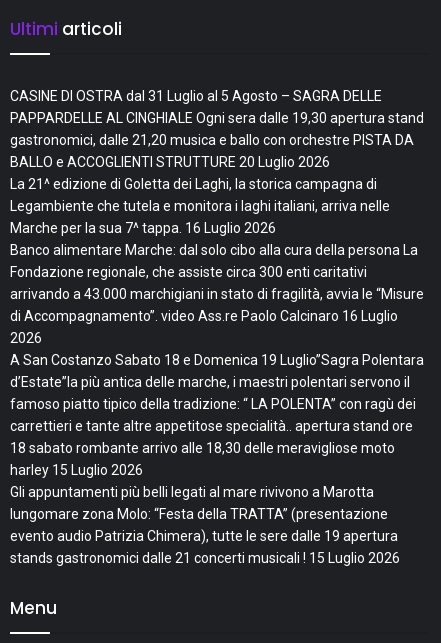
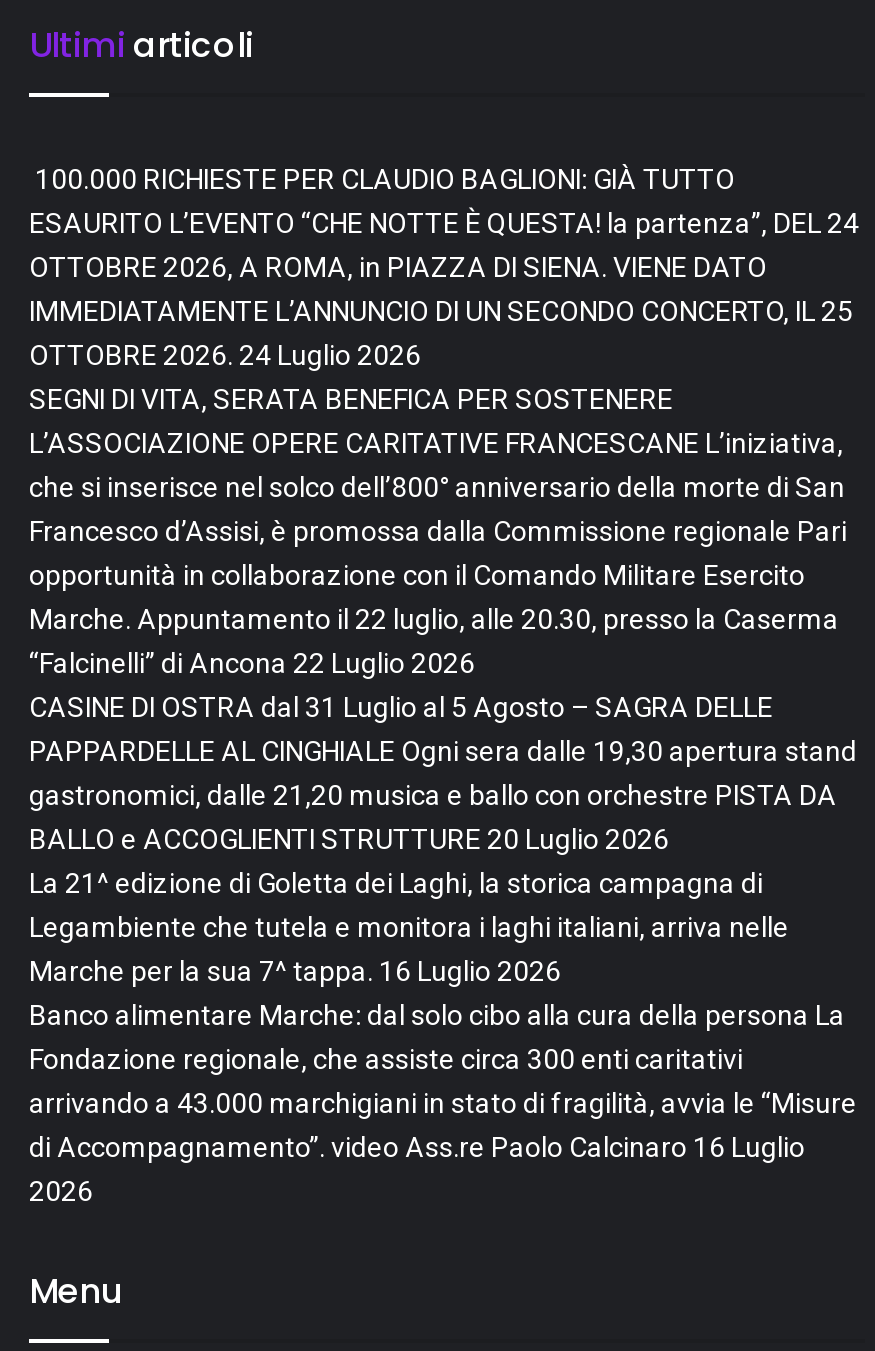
none -> [29,162,859,678] 100.000 RICHIESTE PER CLAUDIO BAGLIONI: GIÀ TUTTO | ESAURITO L’EVENTO “CHE NOTTE È QUESTA! la partenza”, DEL 24 | OTTOBRE 2026, A ROMA, in PIAZZA DI SIENA. VIENE DATO | IMMEDIATAMENTE L’ANNUNCIO DI UN SECONDO CONCERTO, IL 25 | OTTOBRE 2026. 24 Luglio 2026 | SEGNI DI VITA, SERATA BENEFICA PER SOSTENERE | L’ASSOCIAZIONE OPERE CARITATIVE FRANCESCANE L’iniziativa, | che si inserisce nel solco dell’800° anniversario della morte di San | Francesco d’Assisi, è promossa dalla Commissione regionale Pari | opportunità in collaborazione con il Comando Militare Esercito | Marche. Appuntamento il 22 luglio, alle 20.30, presso la Caserma | “Falcinelli” di Ancona 22 Luglio 2026
moved [10,87,424,345] -> [29,690,857,1206]: CASINE DI OSTRA dal 31 Luglio al 5 Agosto – SAGRA DELLE | PAPPARDELLE AL CINGHIALE Ogni sera dalle 19,30 apertura stand | gastronomici, dalle 21,20 musica e ballo con orchestre PISTA DA | ... | di Accompagnamento”. video Ass.re Paolo Calcinaro 16 Luglio | 2026
[10,351,424,565] A San Costanzo Sabato 18 e Domenica 19 Luglio”Sagra Polentara | d’Estate”la più antica delle marche, i maestri polentari servono il | famoso piatto tipico della tradizione: “ LA POLENTA” con ragù dei | carrettieri e tante altre appetitose specialità.. apertura stand ore | 18 sabato rombante arrivo alle 18,30 delle meravigliose moto | harley 15 Luglio 2026 | Gli appuntamenti più belli legati al mare rivivono a Marotta | lungomare zona Molo: “Festa della TRATTA” (presentazione | evento audio Patrizia Chimera), tutte le sere dalle 19 apertura | stands gastronomici dalle 21 concerti musicali ! 15 Luglio 2026 -> none

